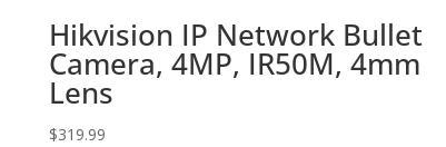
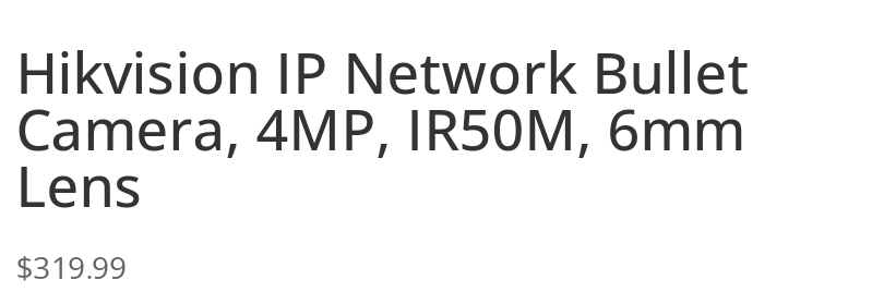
[49,43,420,83] Camera, 4MP, IR50M, 4mm -> [16,89,745,167] Camera, 4MP, IR50M, 6mm

